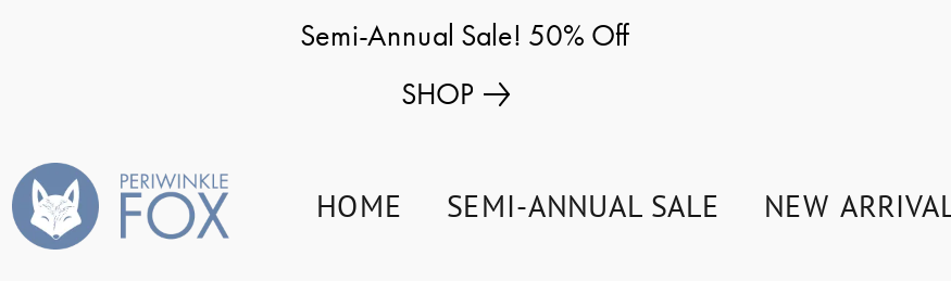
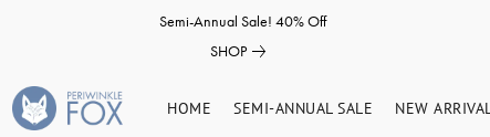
[300,15,628,54] Semi-Annual Sale! 50% Off -> [159,11,326,31] Semi-Annual Sale! 40% Off

